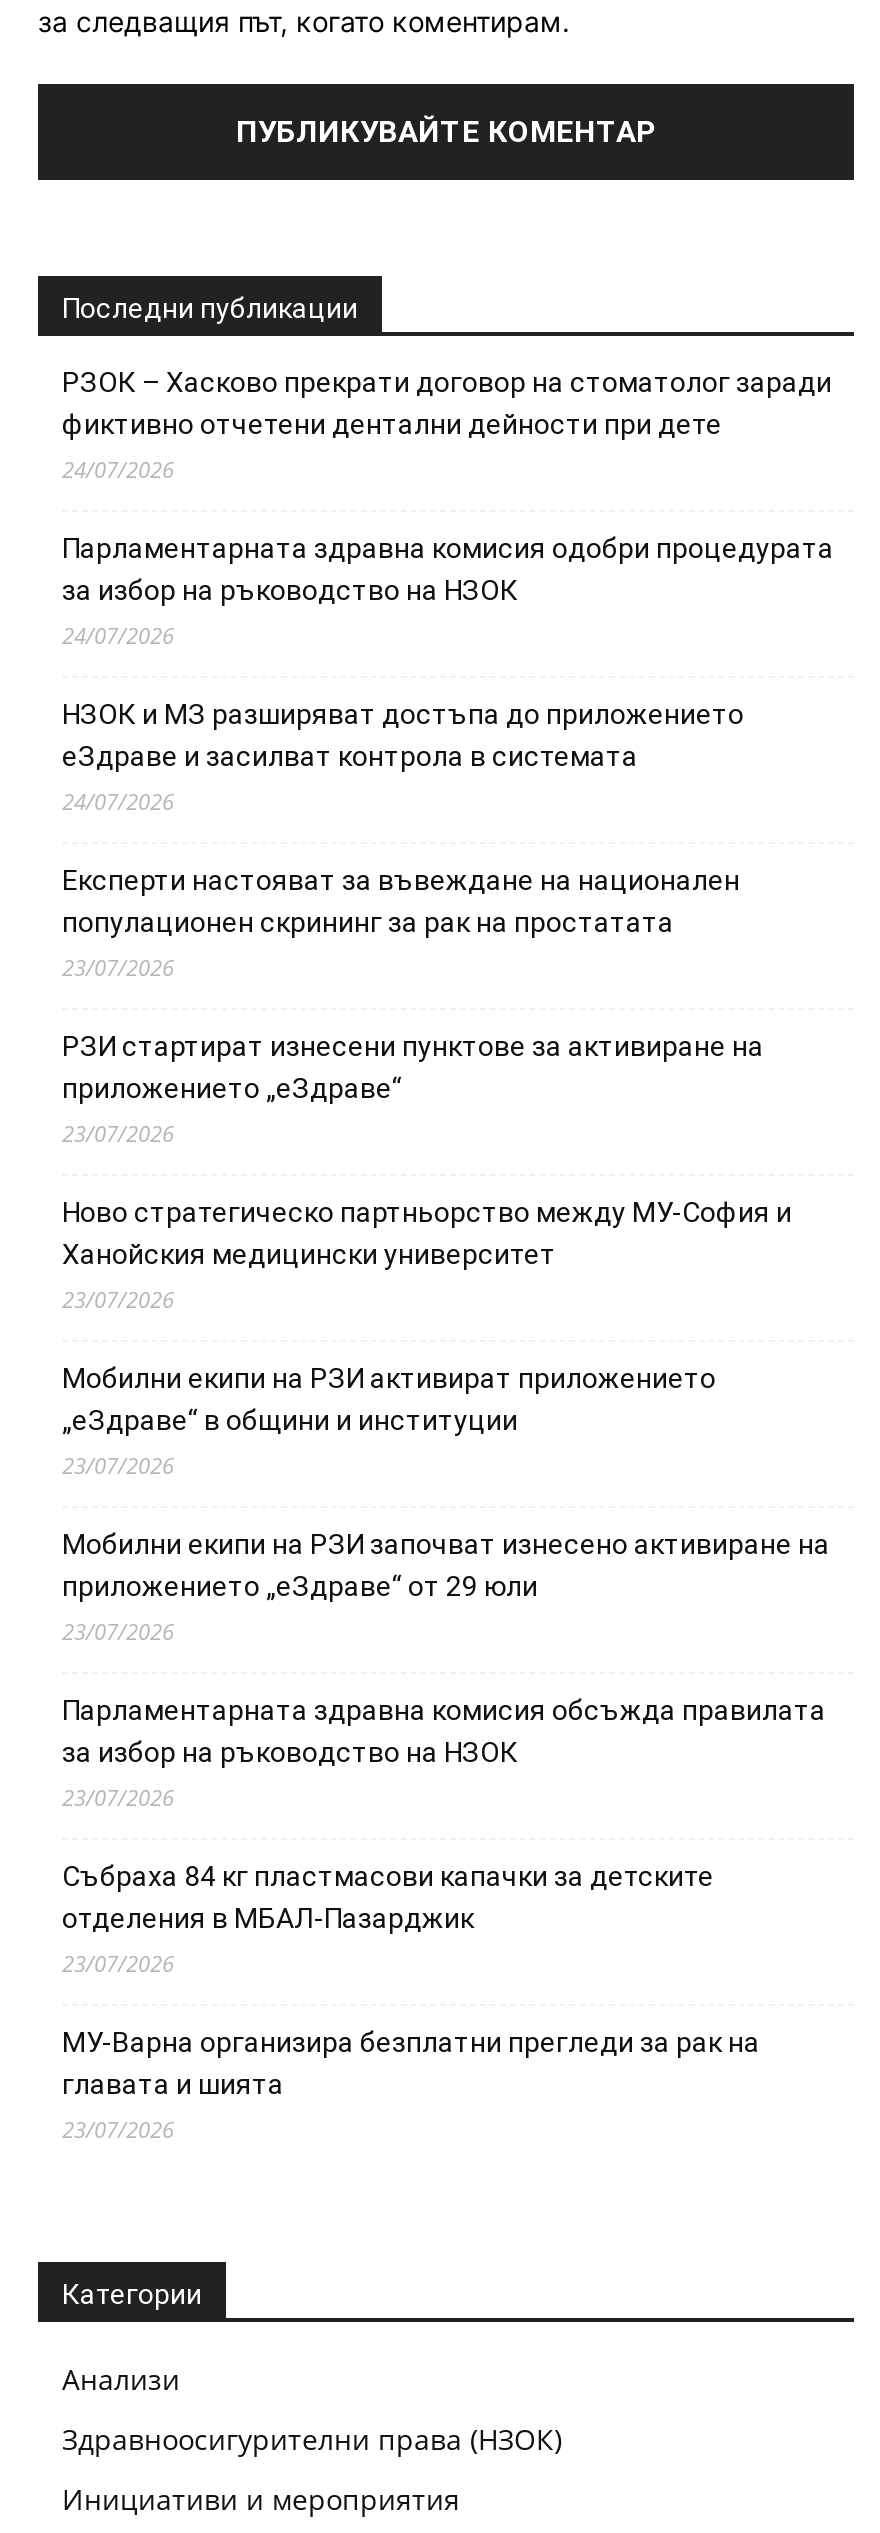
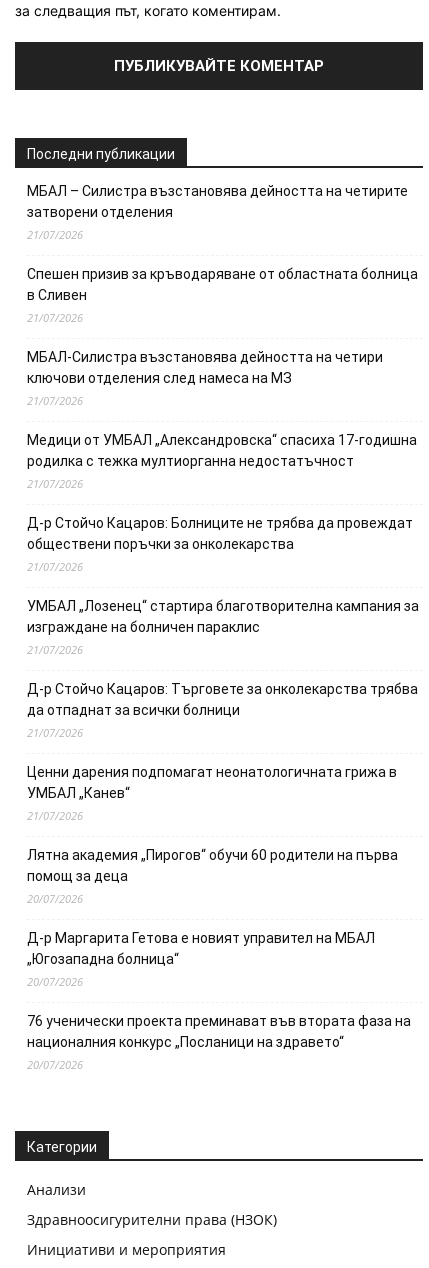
[62,367,832,485] РЗОК – Хасково прекрати договор на стоматолог заради | фиктивно отчетени дентални дейности при дете | 24/07/2026 -> [27,183,408,242] МБАЛ – Силистра възстановява дейността на четирите | затворени отделения | 21/07/2026
[62,533,834,651] Парламентарната здравна комисия одобри процедурата | за избор на ръководство на НЗОК | 24/07/2026 -> [27,266,418,325] Спешен призив за кръводаряване от областната болница | в Сливен | 21/07/2026
[62,699,744,817] НЗОК и МЗ разширяват достъпа до приложението | еЗдраве и засилват контрола в системата | 24/07/2026 -> [27,349,383,408] МБАЛ-Силистра възстановява дейността на четири | ключови отделения след намеса на МЗ | 21/07/2026
[62,865,740,983] Експерти настояват за въвеждане на национален | популационен скрининг за рак на простатата | 23/07/2026 -> [27,432,417,491] Медици от УМБАЛ „Александровска“ спасиха 17-годишна | родилка с тежка мултиорганна недостатъчност | 21/07/2026
[62,1031,764,1149] РЗИ стартират изнесени пунктове за активиране на | приложението „еЗдраве“ | 23/07/2026 -> [27,515,413,574] Д-р Стойчо Кацаров: Болниците не трябва да провеждат | обществени поръчки за онколекарства | 21/07/2026
[62,1197,792,1315] Ново стратегическо партньорство между МУ-София и | Ханойския медицински университет | 23/07/2026 -> [27,598,419,657] УМБАЛ „Лозенец“ стартира благотворителна кампания за | изграждане на болничен параклис | 21/07/2026
[62,1363,716,1481] Мобилни екипи на РЗИ активират приложението | „еЗдраве“ в общини и институции | 23/07/2026 -> [27,681,418,740] Д-р Стойчо Кацаров: Търговете за онколекарства трябва | да отпаднат за всички болници | 21/07/2026
[62,1529,830,1647] Мобилни екипи на РЗИ започват изнесено активиране на | приложението „еЗдраве“ от 29 юли | 23/07/2026 -> [27,764,397,823] Ценни дарения подпомагат неонатологичната грижа в | УМБАЛ „Канев“ | 21/07/2026
[62,1695,826,1813] Парламентарната здравна комисия обсъжда правилата | за избор на ръководство на НЗОК | 23/07/2026 -> [27,847,398,906] Лятна академия „Пирогов“ обучи 60 родители на първа | помощ за деца | 20/07/2026
[62,1861,714,1979] Събраха 84 кг пластмасови капачки за детските | отделения в МБАЛ-Пазарджик | 23/07/2026 -> [27,930,375,989] Д-р Маргарита Гетова е новият управител на МБАЛ | „Югозападна болница“ | 20/07/2026
[62,2027,760,2145] МУ-Варна организира безплатни прегледи за рак на | главата и шията | 23/07/2026 -> [27,1013,411,1072] 76 ученически проекта преминават във втората фаза на | националния конкурс „Посланици на здравето“ | 20/07/2026

